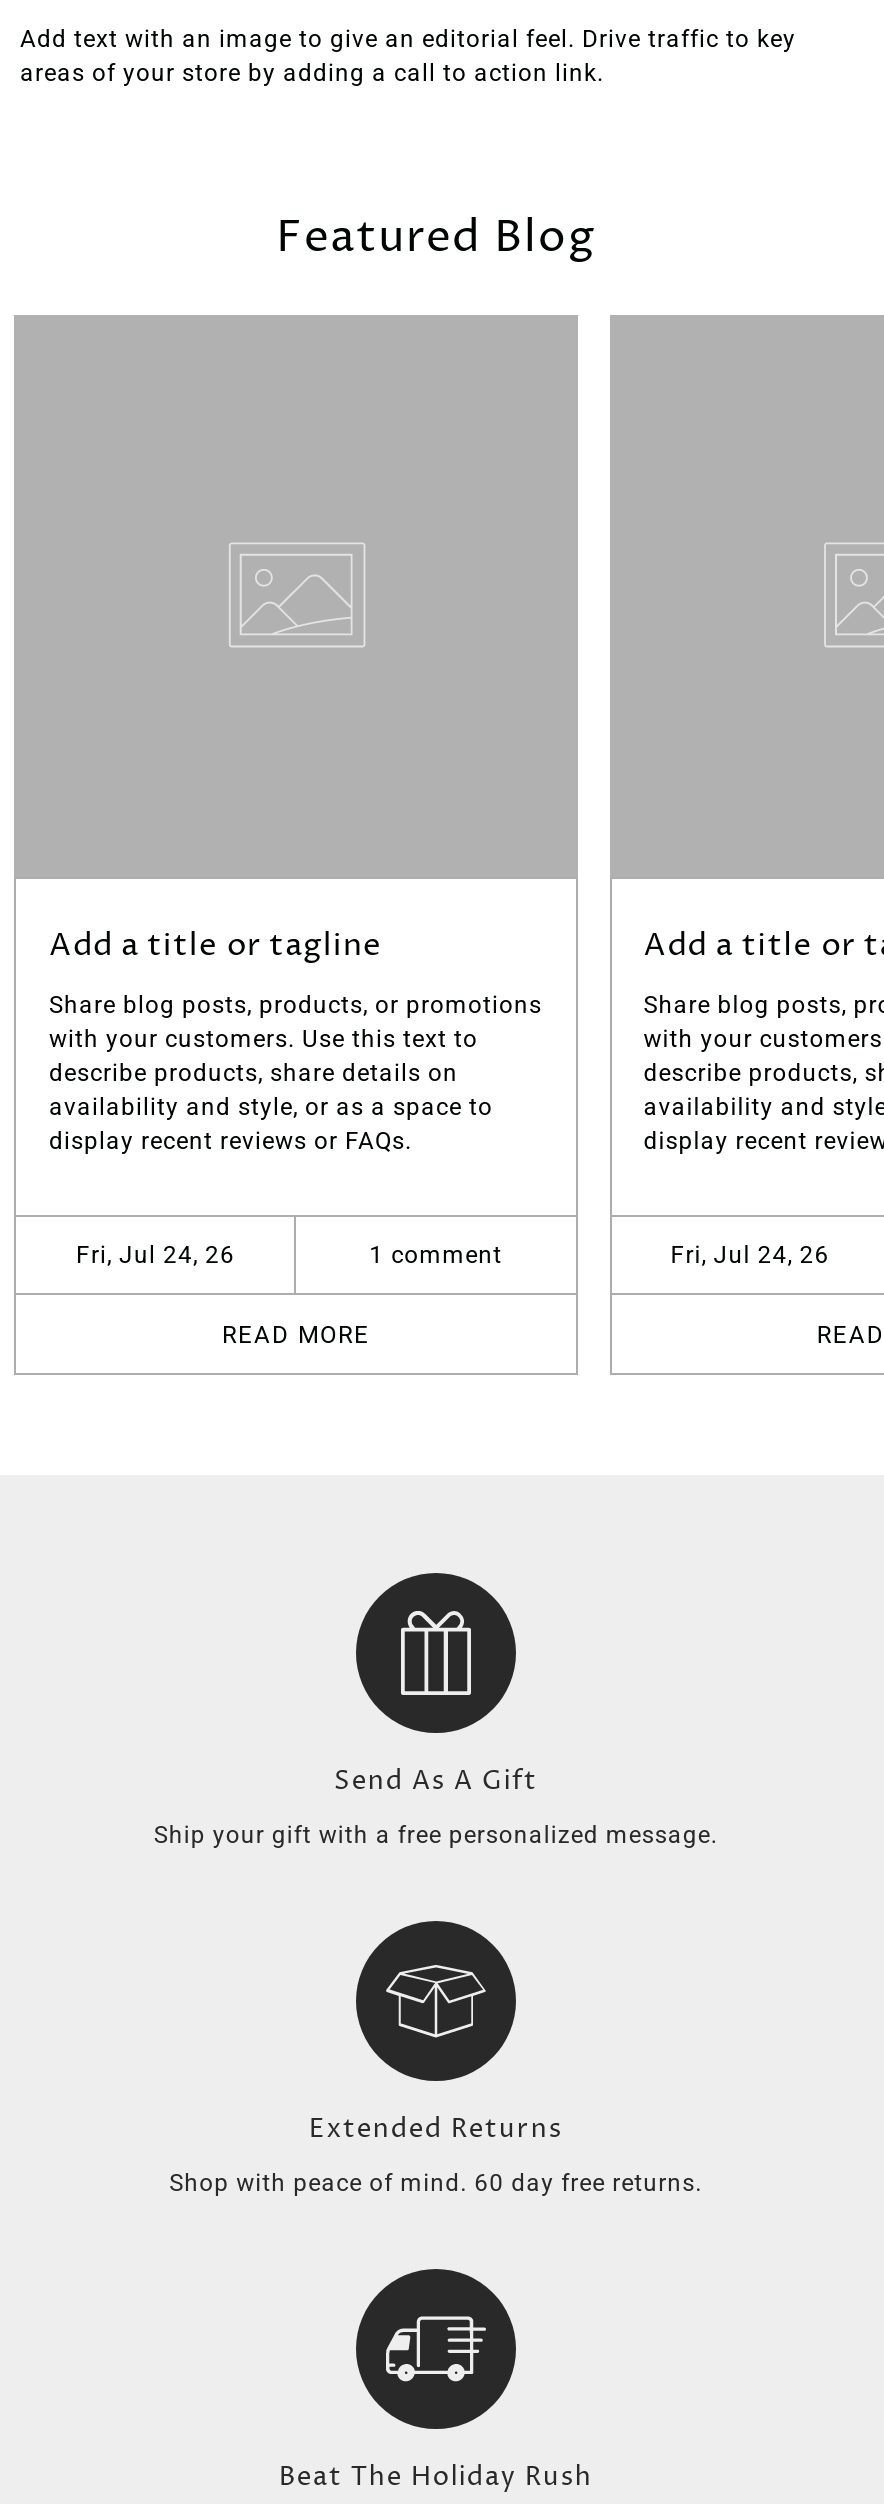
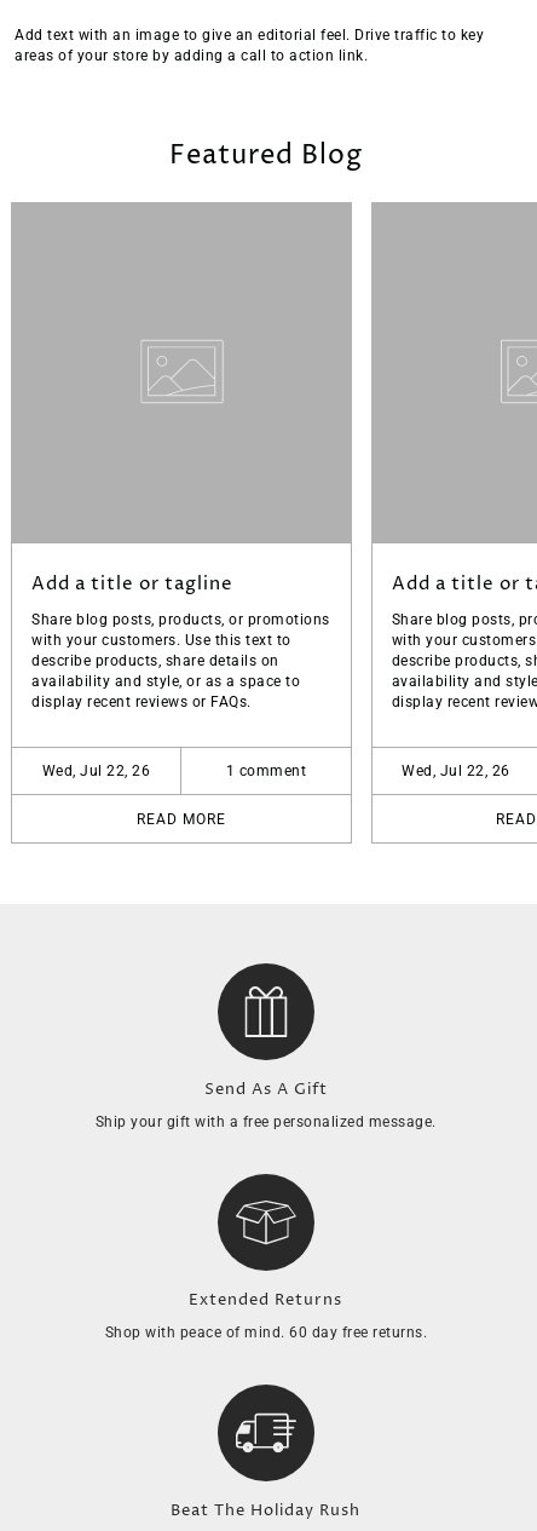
[76,1241,235,1269] Fri, Jul 24, 26 -> [42,763,151,780] Wed, Jul 22, 26
[671,1241,830,1269] Fri, Jul 24, 26 -> [402,763,510,780] Wed, Jul 22, 26

